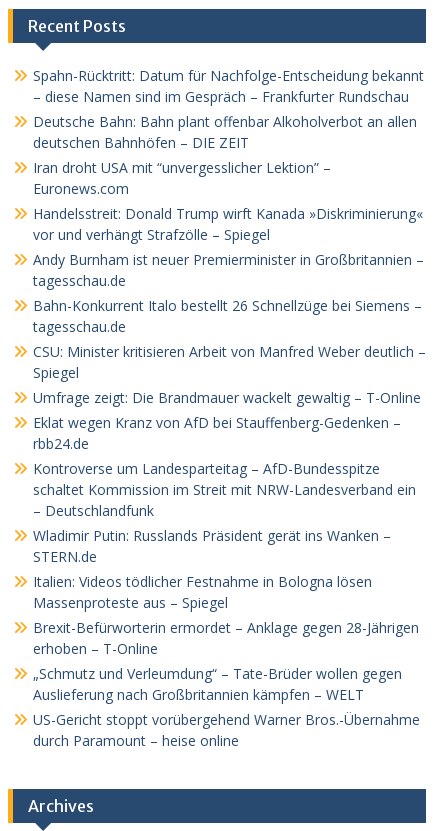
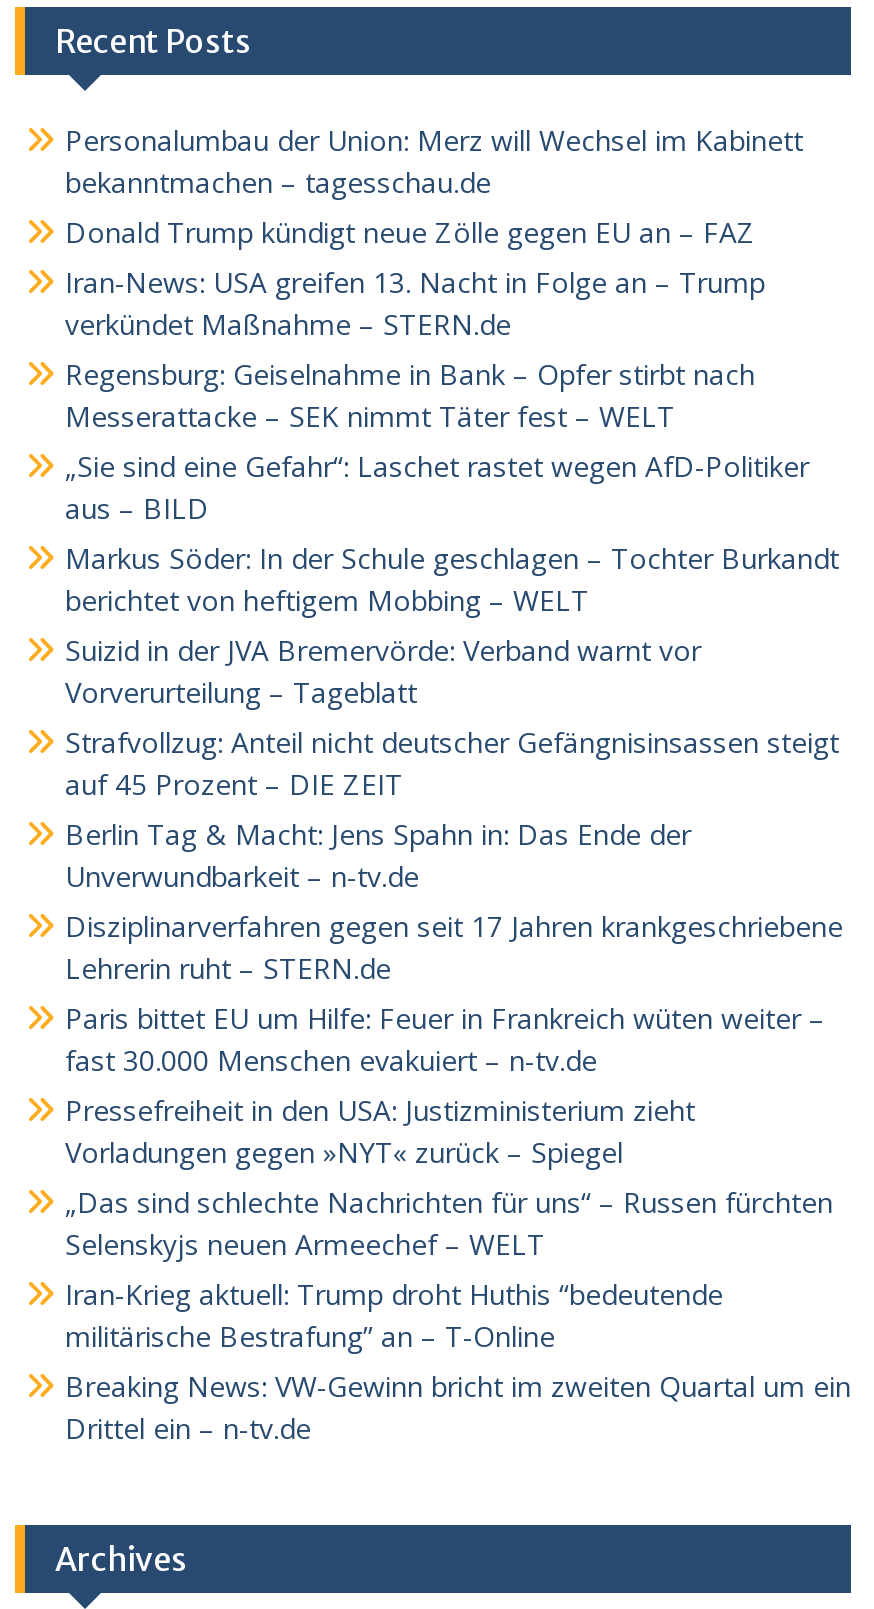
[33,66,426,750] Spahn-Rücktritt: Datum für Nachfolge-Entscheidung bekannt | – diese Namen sind im Gespräch – Frankfurter Rundschau | Deutsche Bahn: Bahn plant offenbar Alkoholverbot an allen | deutschen Bahnhöfen – DIE ZEIT | Iran droht USA mit “unvergesslicher Lektion” – | Euronews.com | Handelsstreit: Donald Trump wirft Kanada »Diskriminierung« | vor und verhängt Strafzölle – Spiegel | Andy Burnham ist neuer Premierminister in Großbritannien – | tagesschau.de | Bahn-Konkurrent Italo bestellt 26 Schnellzüge bei Siemens – | tagesschau.de | CSU: Minister kritisieren Arbeit von Manfred Weber deutlich – | Spiegel | Umfrage zeigt: Die Brandmauer wackelt gewaltig – T-Online | Eklat wegen Kranz von AfD bei Stauffenberg-Gedenken – | rbb24.de | Kontroverse um Landesparteitag – AfD-Bundesspitze | schaltet Kommission im Streit mit NRW-Landesverband ein | – Deutschlandfunk | Wladimir Putin: Russlands Präsident gerät ins Wanken – | STERN.de | Italien: Videos tödlicher Festnahme in Bologna lösen | Massenproteste aus – Spiegel | Brexit-Befürworterin ermordet – Anklage gegen 28-Jährigen | erhoben – T-Online | „Schmutz und Verleumdung“ – Tate-Brüder wollen gegen | Auslieferung nach Großbritannien kämpfen – WELT | US-Gericht stoppt vorübergehend Warner Bros.-Übernahme | durch Paramount – heise online -> [65,121,851,1447] Personalumbau der Union: Merz will Wechsel im Kabinett | bekanntmachen – tagesschau.de | Donald Trump kündigt neue Zölle gegen EU an – FAZ | Iran-News: USA greifen 13. Nacht in Folge an – Trump | verkündet Maßnahme – STERN.de | Regensburg: Geiselnahme in Bank – Opfer stirbt nach | Messerattacke – SEK nimmt Täter fest – WELT | „Sie sind eine Gefahr“: Laschet rastet wegen AfD-Politiker | aus – BILD | Markus Söder: In der Schule geschlagen – Tochter Burkandt | berichtet von heftigem Mobbing – WELT | Suizid in der JVA Bremervörde: Verband warnt vor | Vorverurteilung – Tageblatt | Strafvollzug: Anteil nicht deutscher Gefängnisinsassen steigt | auf 45 Prozent – DIE ZEIT | Berlin Tag & Macht: Jens Spahn in: Das Ende der | Unverwundbarkeit – n-tv.de | Disziplinarverfahren gegen seit 17 Jahren krankgeschriebene | Lehrerin ruht – STERN.de | Paris bittet EU um Hilfe: Feuer in Frankreich wüten weiter – | fast 30.000 Menschen evakuiert – n-tv.de | Pressefreiheit in den USA: Justizministerium zieht | Vorladungen gegen »NYT« zurück – Spiegel | „Das sind schlechte Nachrichten für uns“ – Russen fürchten | Selenskyjs neuen Armeechef – WELT | Iran-Krieg aktuell: Trump droht Huthis “bedeutende | militärische Bestrafung” an – T-Online | Breaking News: VW-Gewinn bricht im zweiten Quartal um ein | Drittel ein – n-tv.de

